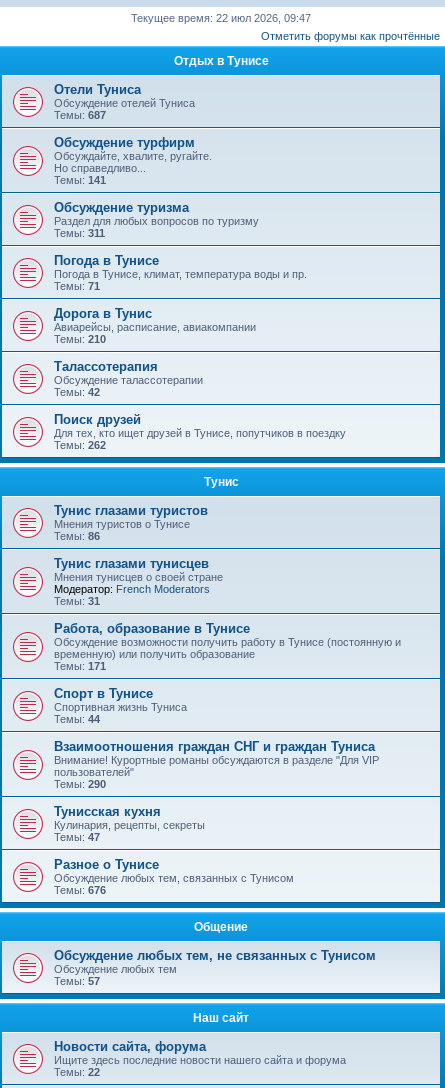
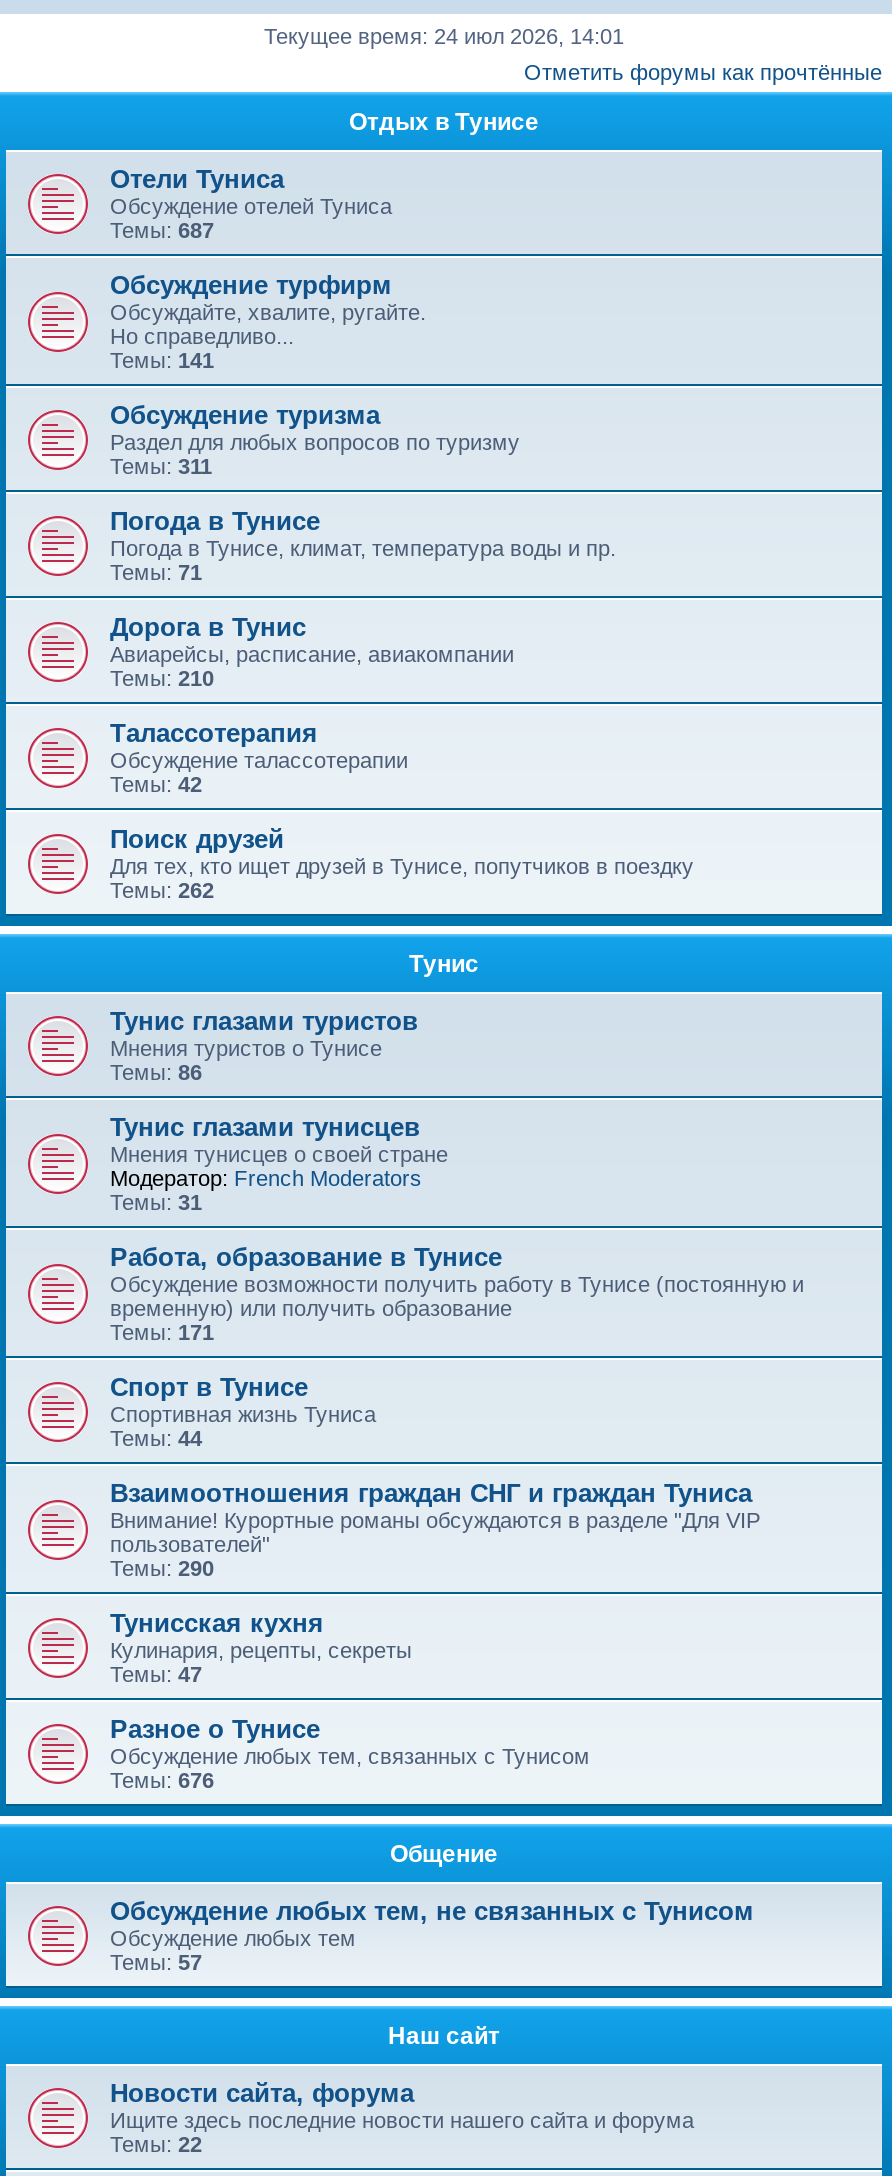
[131,12,311,24] Текущее время: 22 июл 2026, 09:47 -> [264,24,624,48] Текущее время: 24 июл 2026, 14:01

